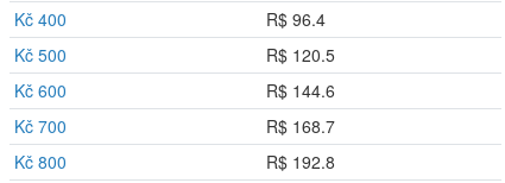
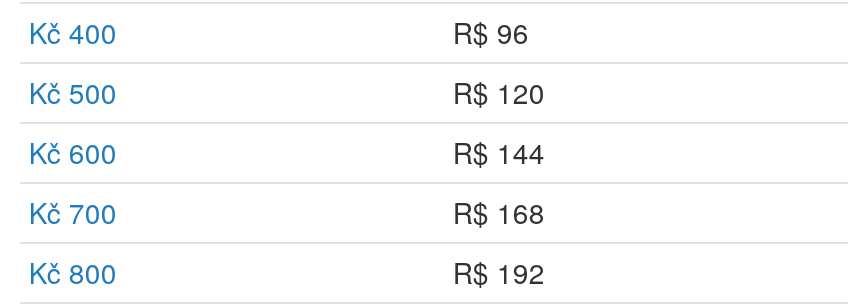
[267,7,326,31] R$ 96.4 -> [453,12,529,52] R$ 96
[267,43,336,67] R$ 120.5 -> [453,72,545,112] R$ 120
[267,78,336,102] R$ 144.6 -> [453,132,545,172] R$ 144
[267,114,336,138] R$ 168.7 -> [453,192,545,232] R$ 168
[267,150,336,173] R$ 192.8 -> [453,252,545,292] R$ 192

